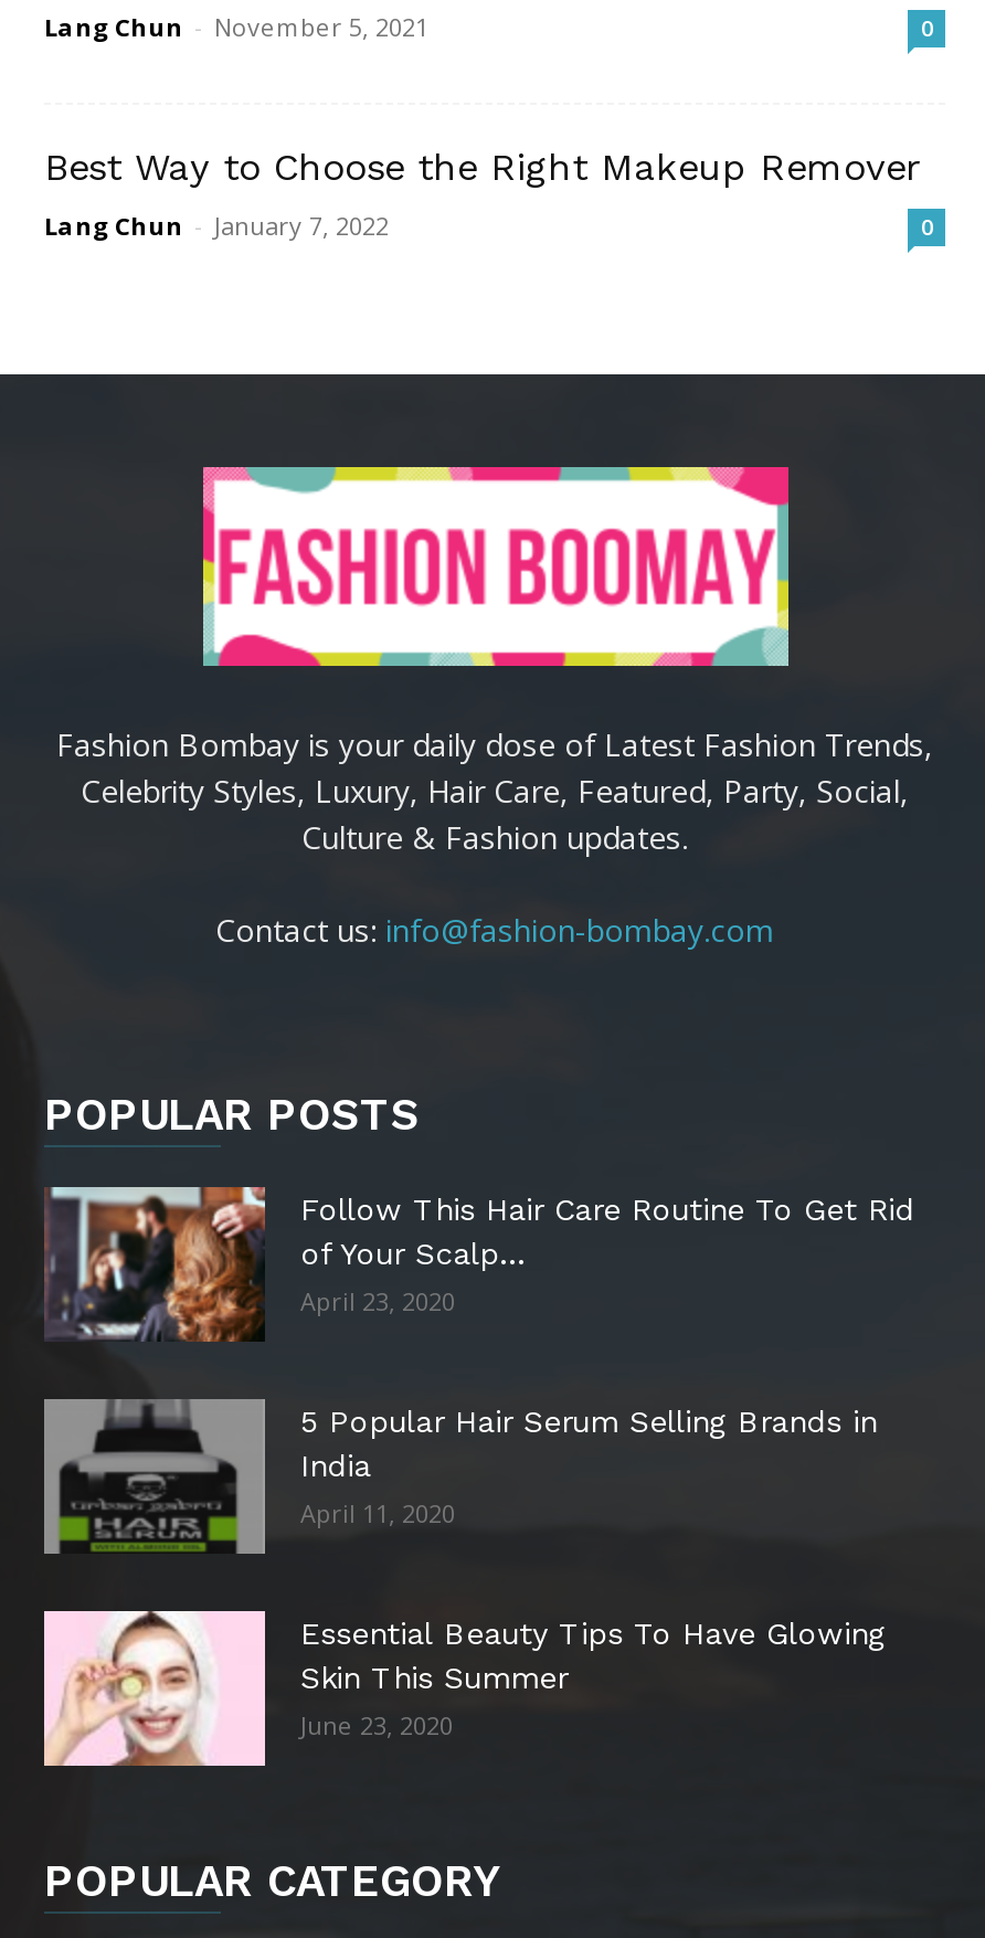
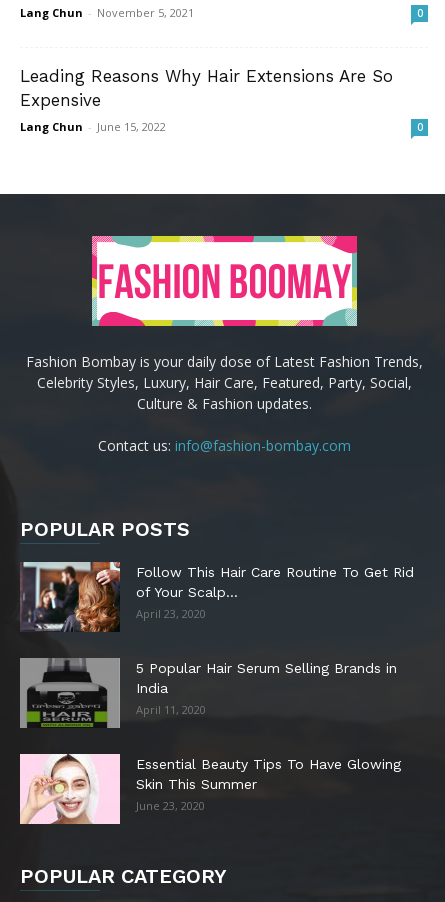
[44,146,921,243] Best Way to Choose the Right Makeup Remover | Lang Chun - January 7, 2022 -> [20,66,393,134] Leading Reasons Why Hair Extensions Are So | Expensive | Lang Chun - June 15, 2022

